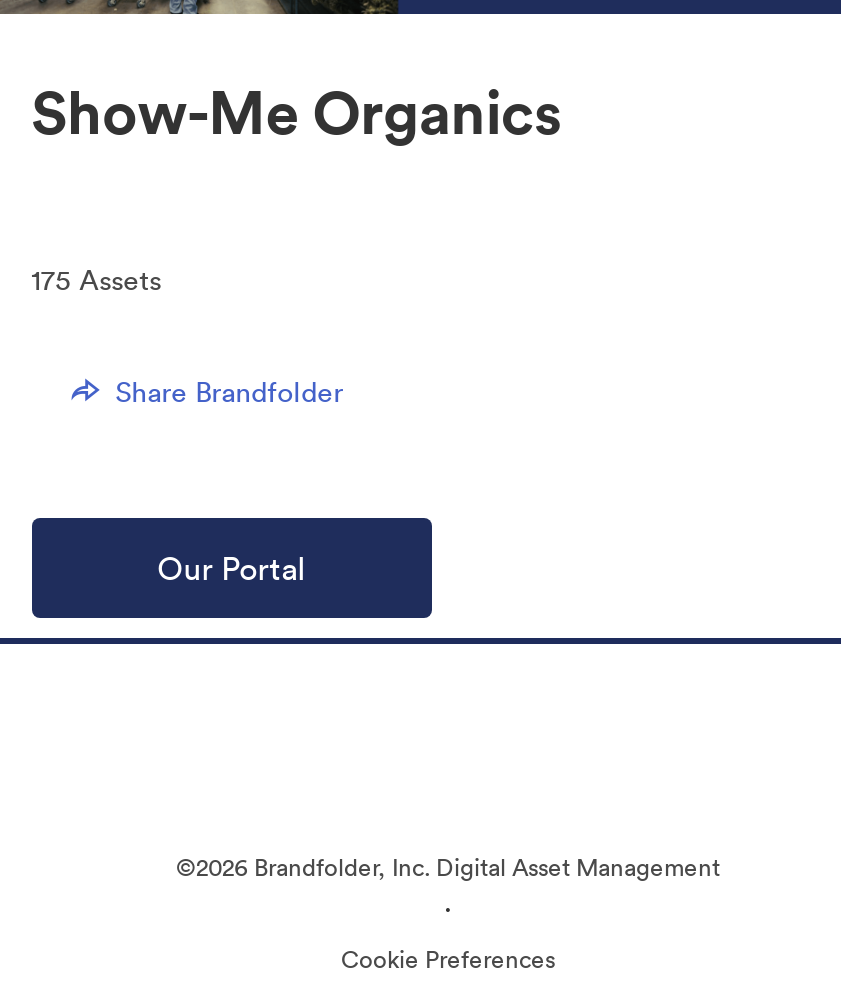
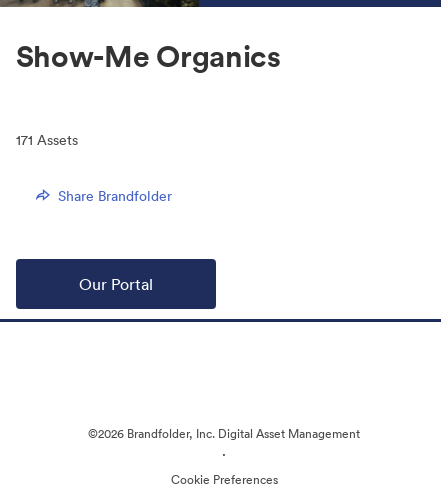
[31,262,161,298] 175 Assets -> [16,131,78,149] 171 Assets

